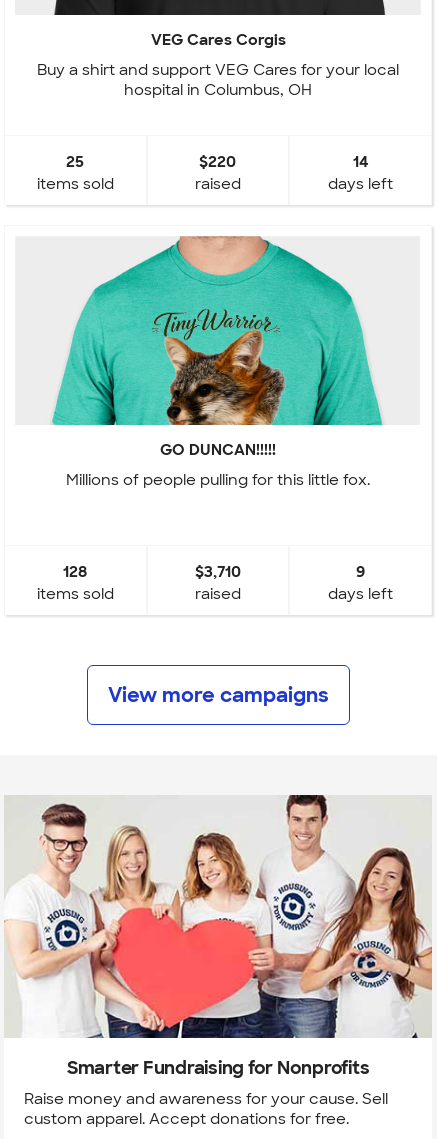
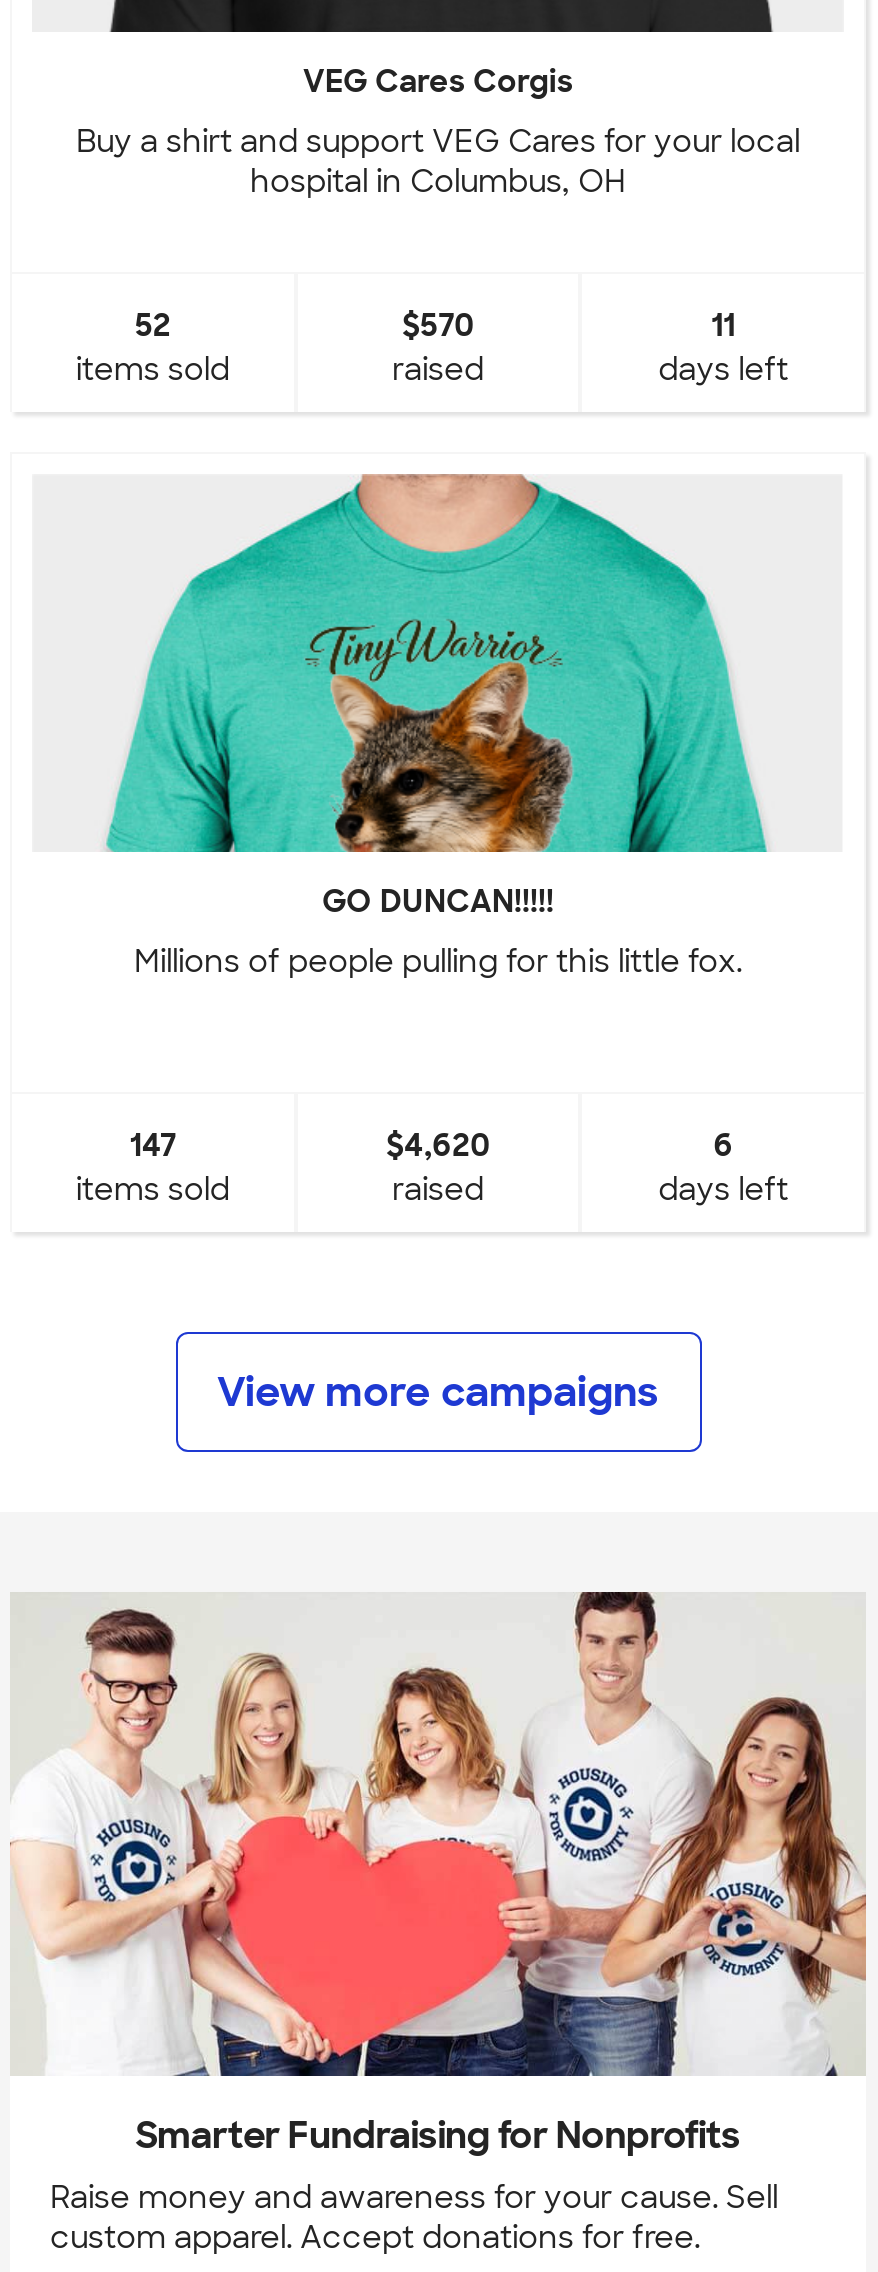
[66,152,84,172] 25 -> [135,305,171,345] 52
[199,152,236,172] $220 -> [402,305,474,345] $570
[353,152,369,172] 14 -> [711,305,735,345] 11
[63,562,87,582] 128 -> [130,1125,176,1165] 147
[195,562,241,582] $3,710 -> [386,1125,490,1165] $4,620
[356,562,365,582] 9 -> [713,1125,733,1165] 6

